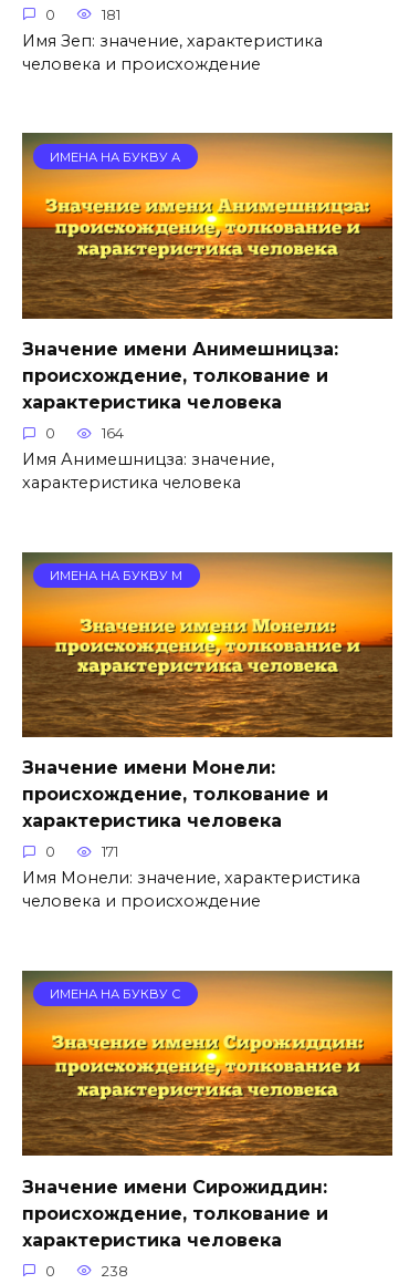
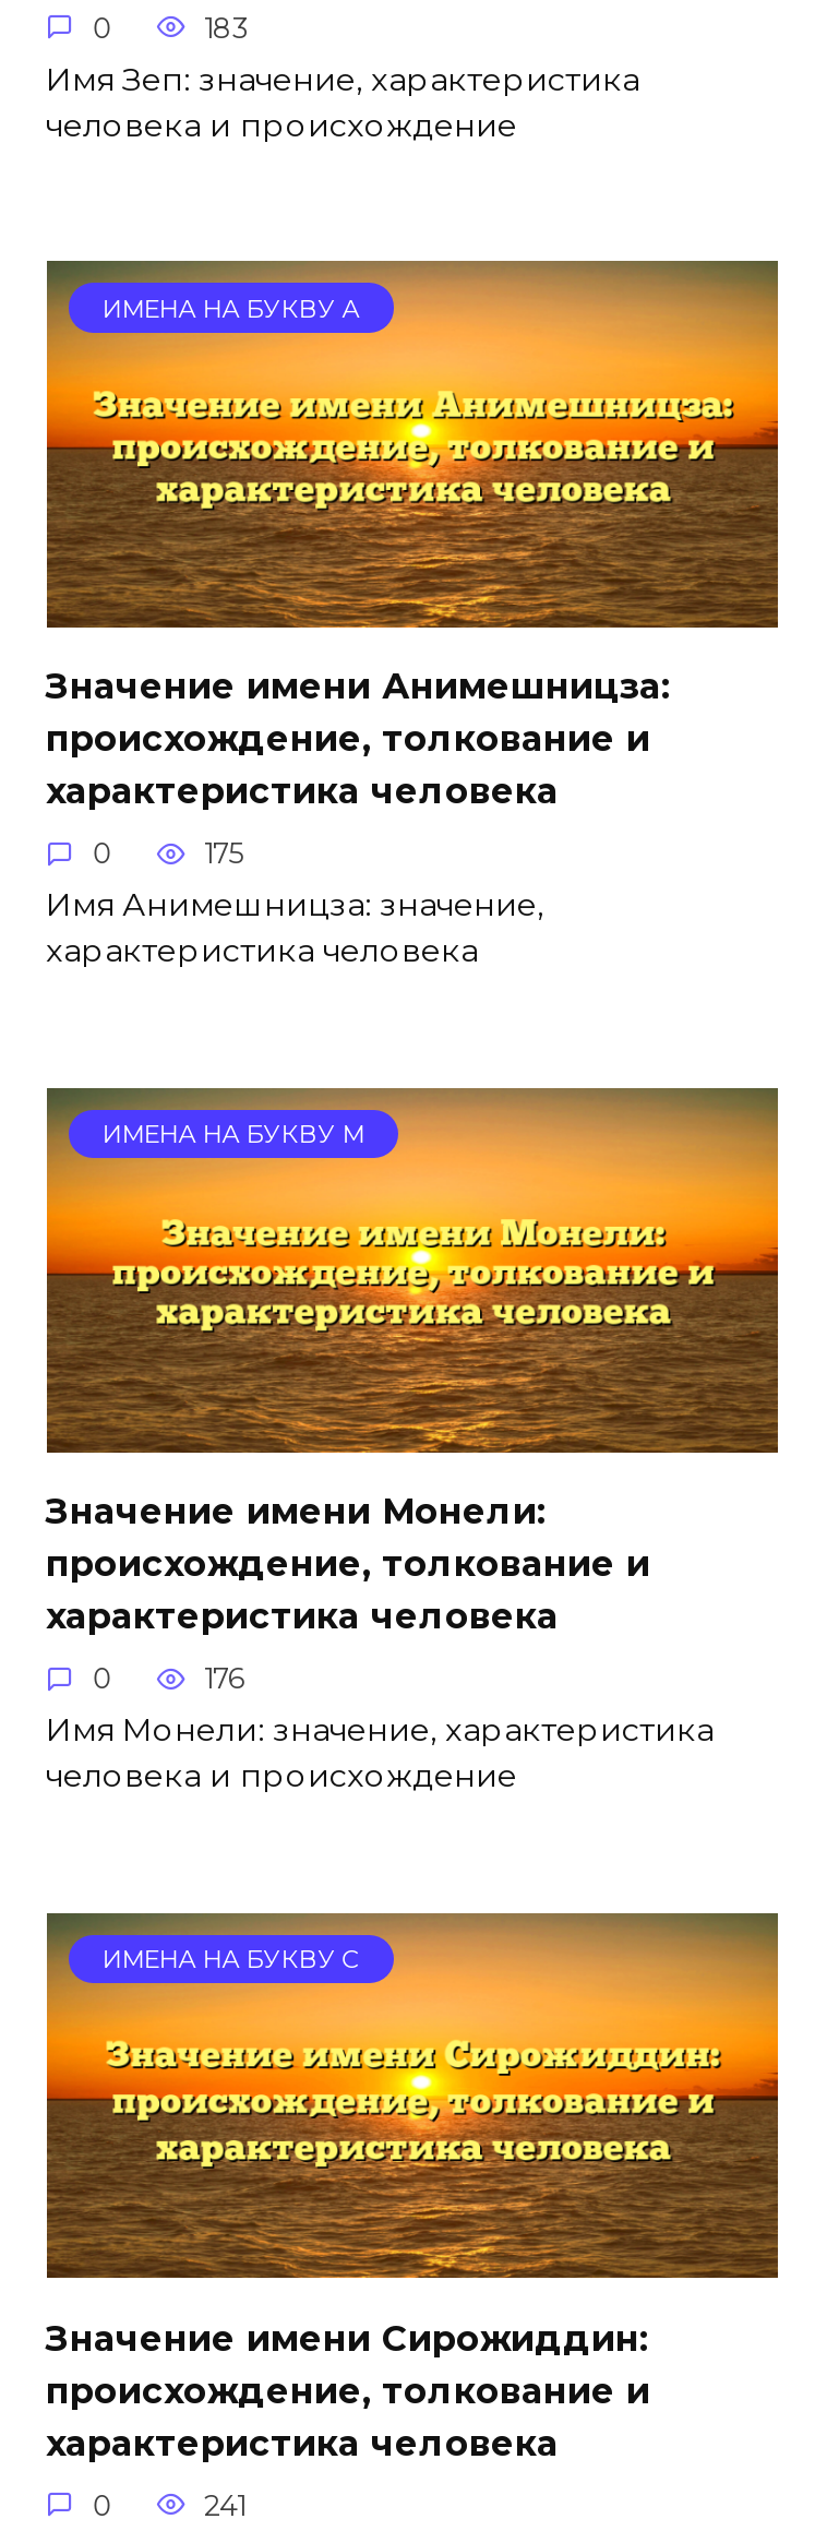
[102,7,120,23] 181 -> [204,12,250,45] 183
[102,425,124,442] 164 -> [204,838,243,870] 175
[102,844,118,861] 171 -> [204,1663,245,1696] 176
[102,1263,128,1279] 238 -> [204,2489,245,2522] 241

